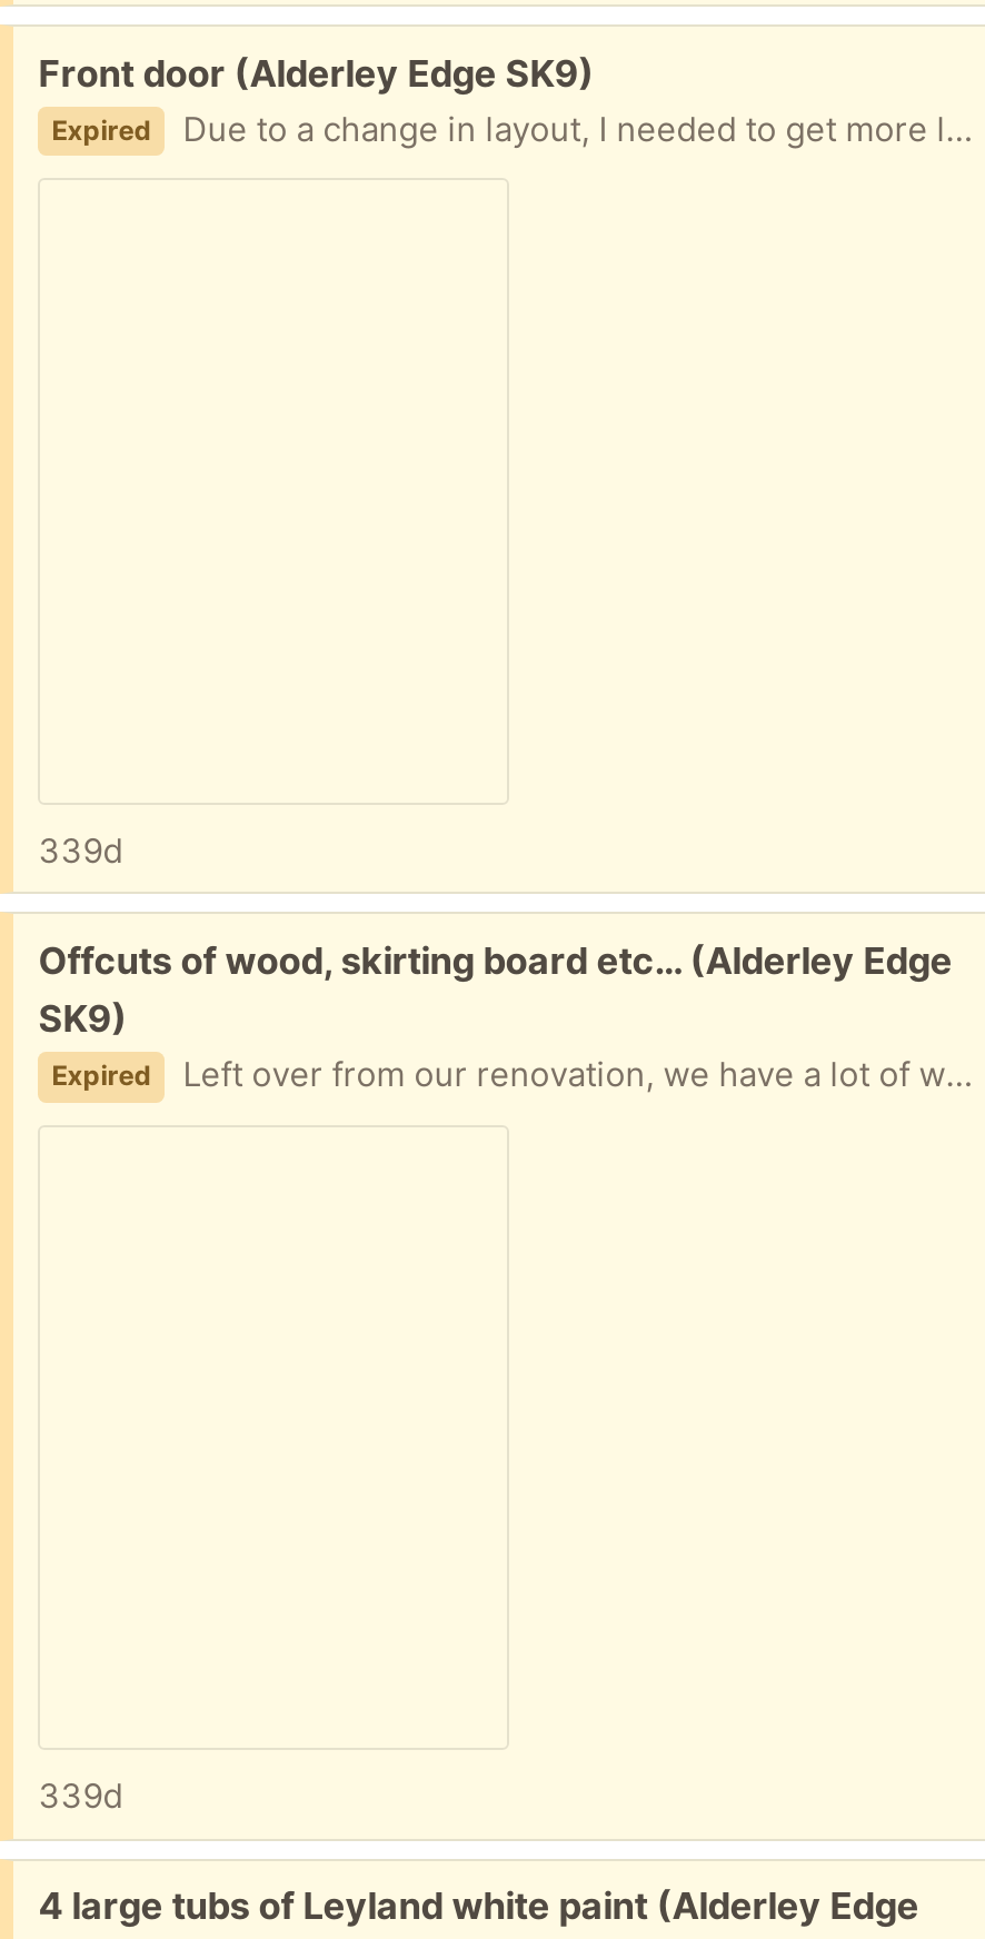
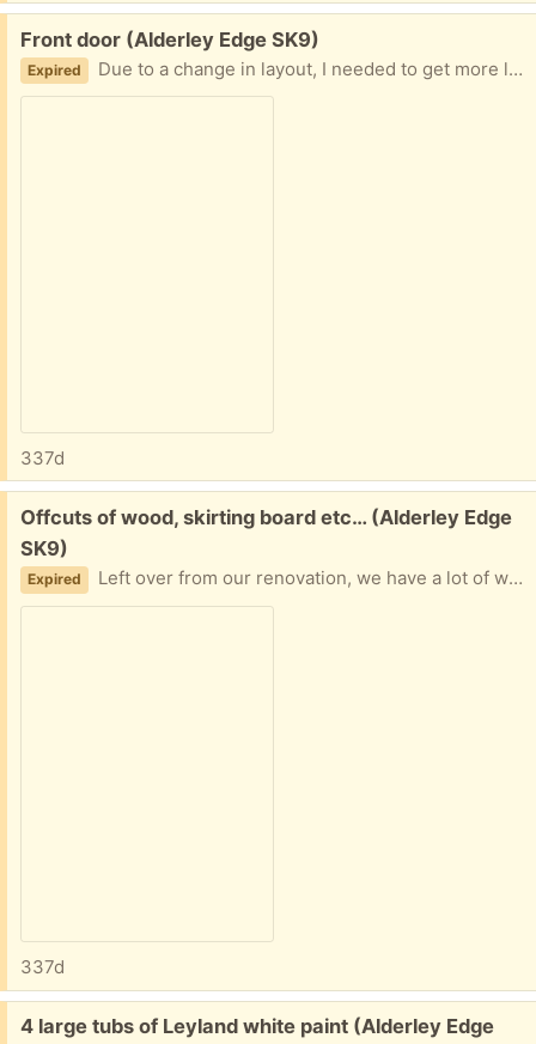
[38,829,123,871] 339d -> [21,446,65,469] 337d
[38,1774,123,1817] 339d -> [21,955,65,978] 337d

